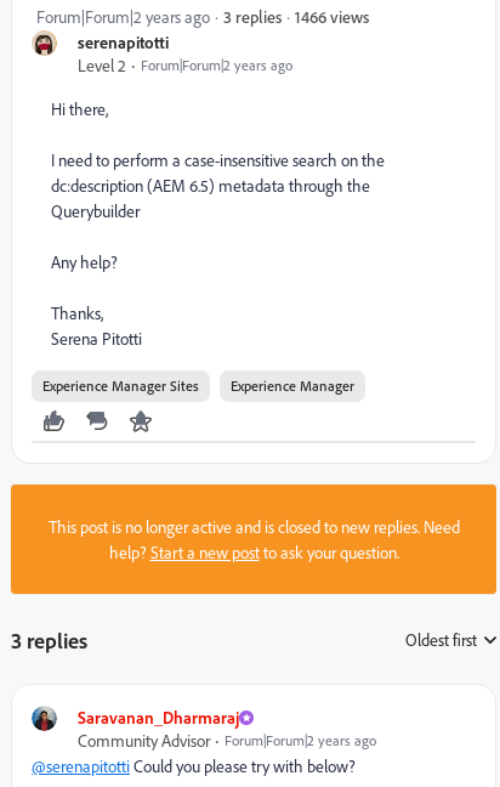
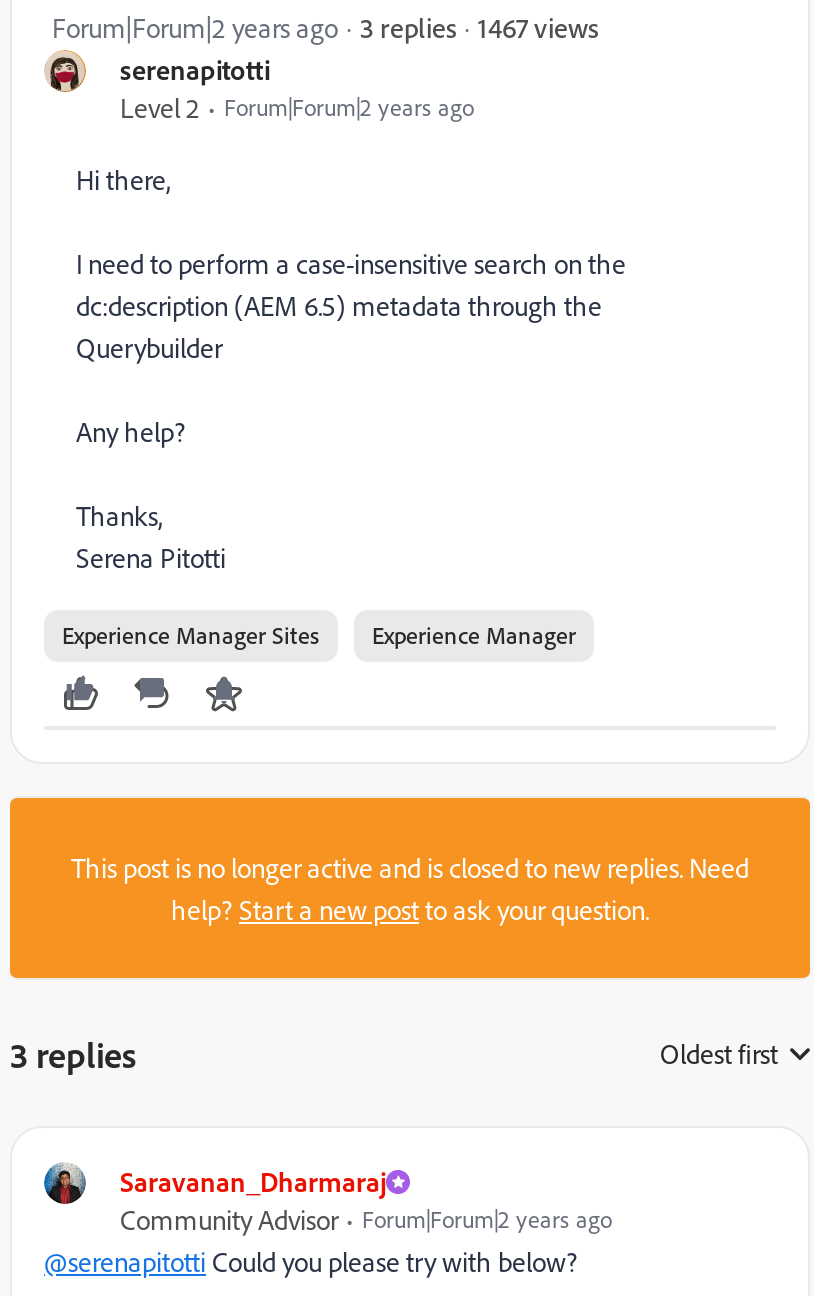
[295,5,369,26] 1466 views -> [478,9,598,43] 1467 views

